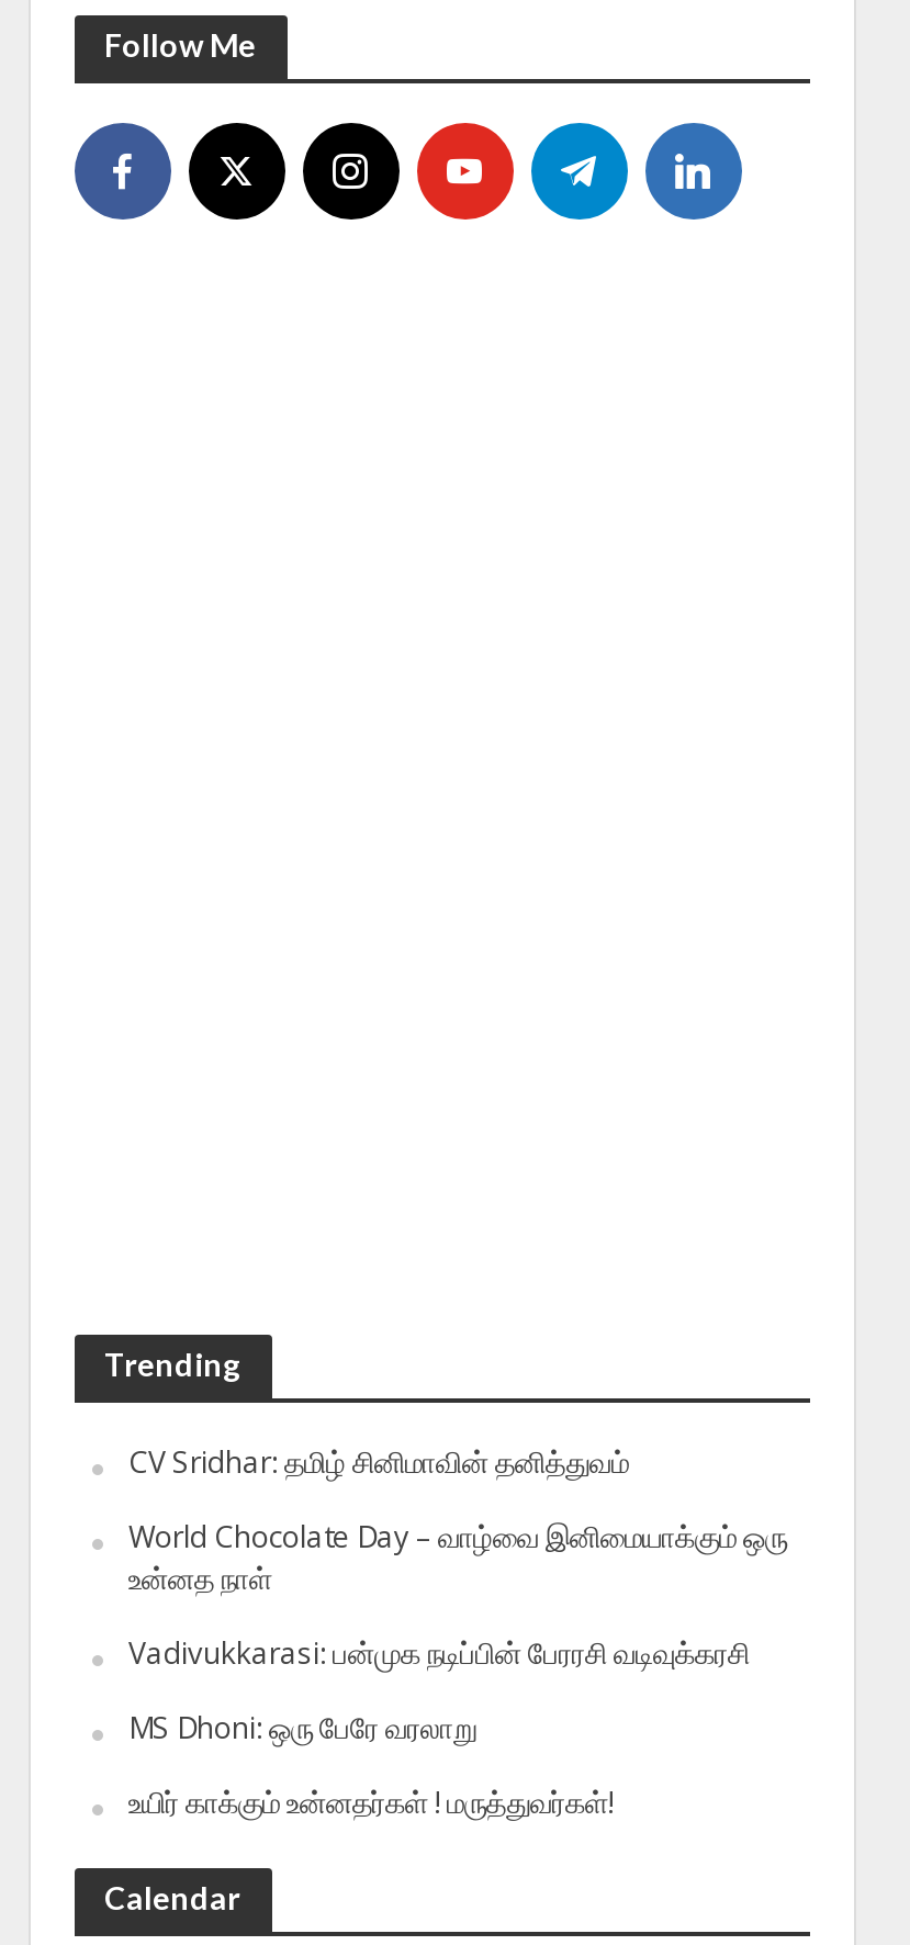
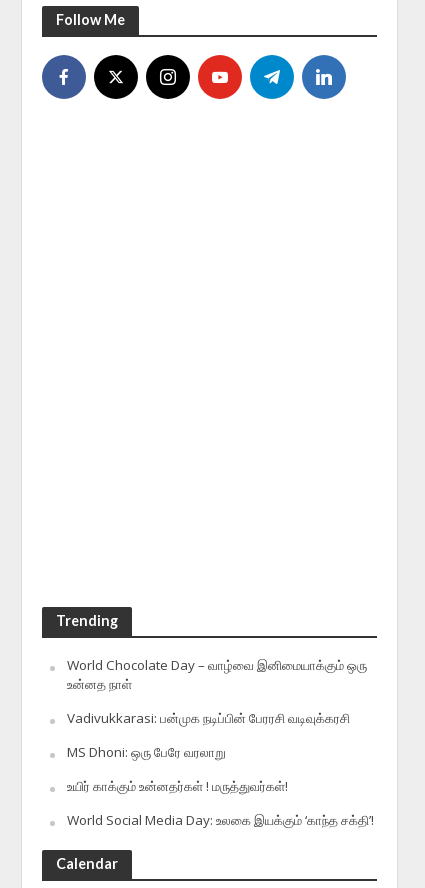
[128,1443,629,1482] CV Sridhar: தமிழ் சினிமாவின் தனித்துவம் -> none
moved [128,1518,787,1823] -> [66,656,366,795]: World Chocolate Day – வாழ்வை இனிமையாக்கும் ஒரு | Vadivukkarasi: பன்முக நடிப்பின் பேரரசி வடிவுக்கரசி | MS Dhoni: ஒரு பேரே வரலாறு | உயிர் காக்கும் உன்னதர்கள் ! மருத்துவர்கள்!
none -> [66,811,373,829] World Social Media Day: உலகை இயக்கும் ‘காந்த சக்தி’!

